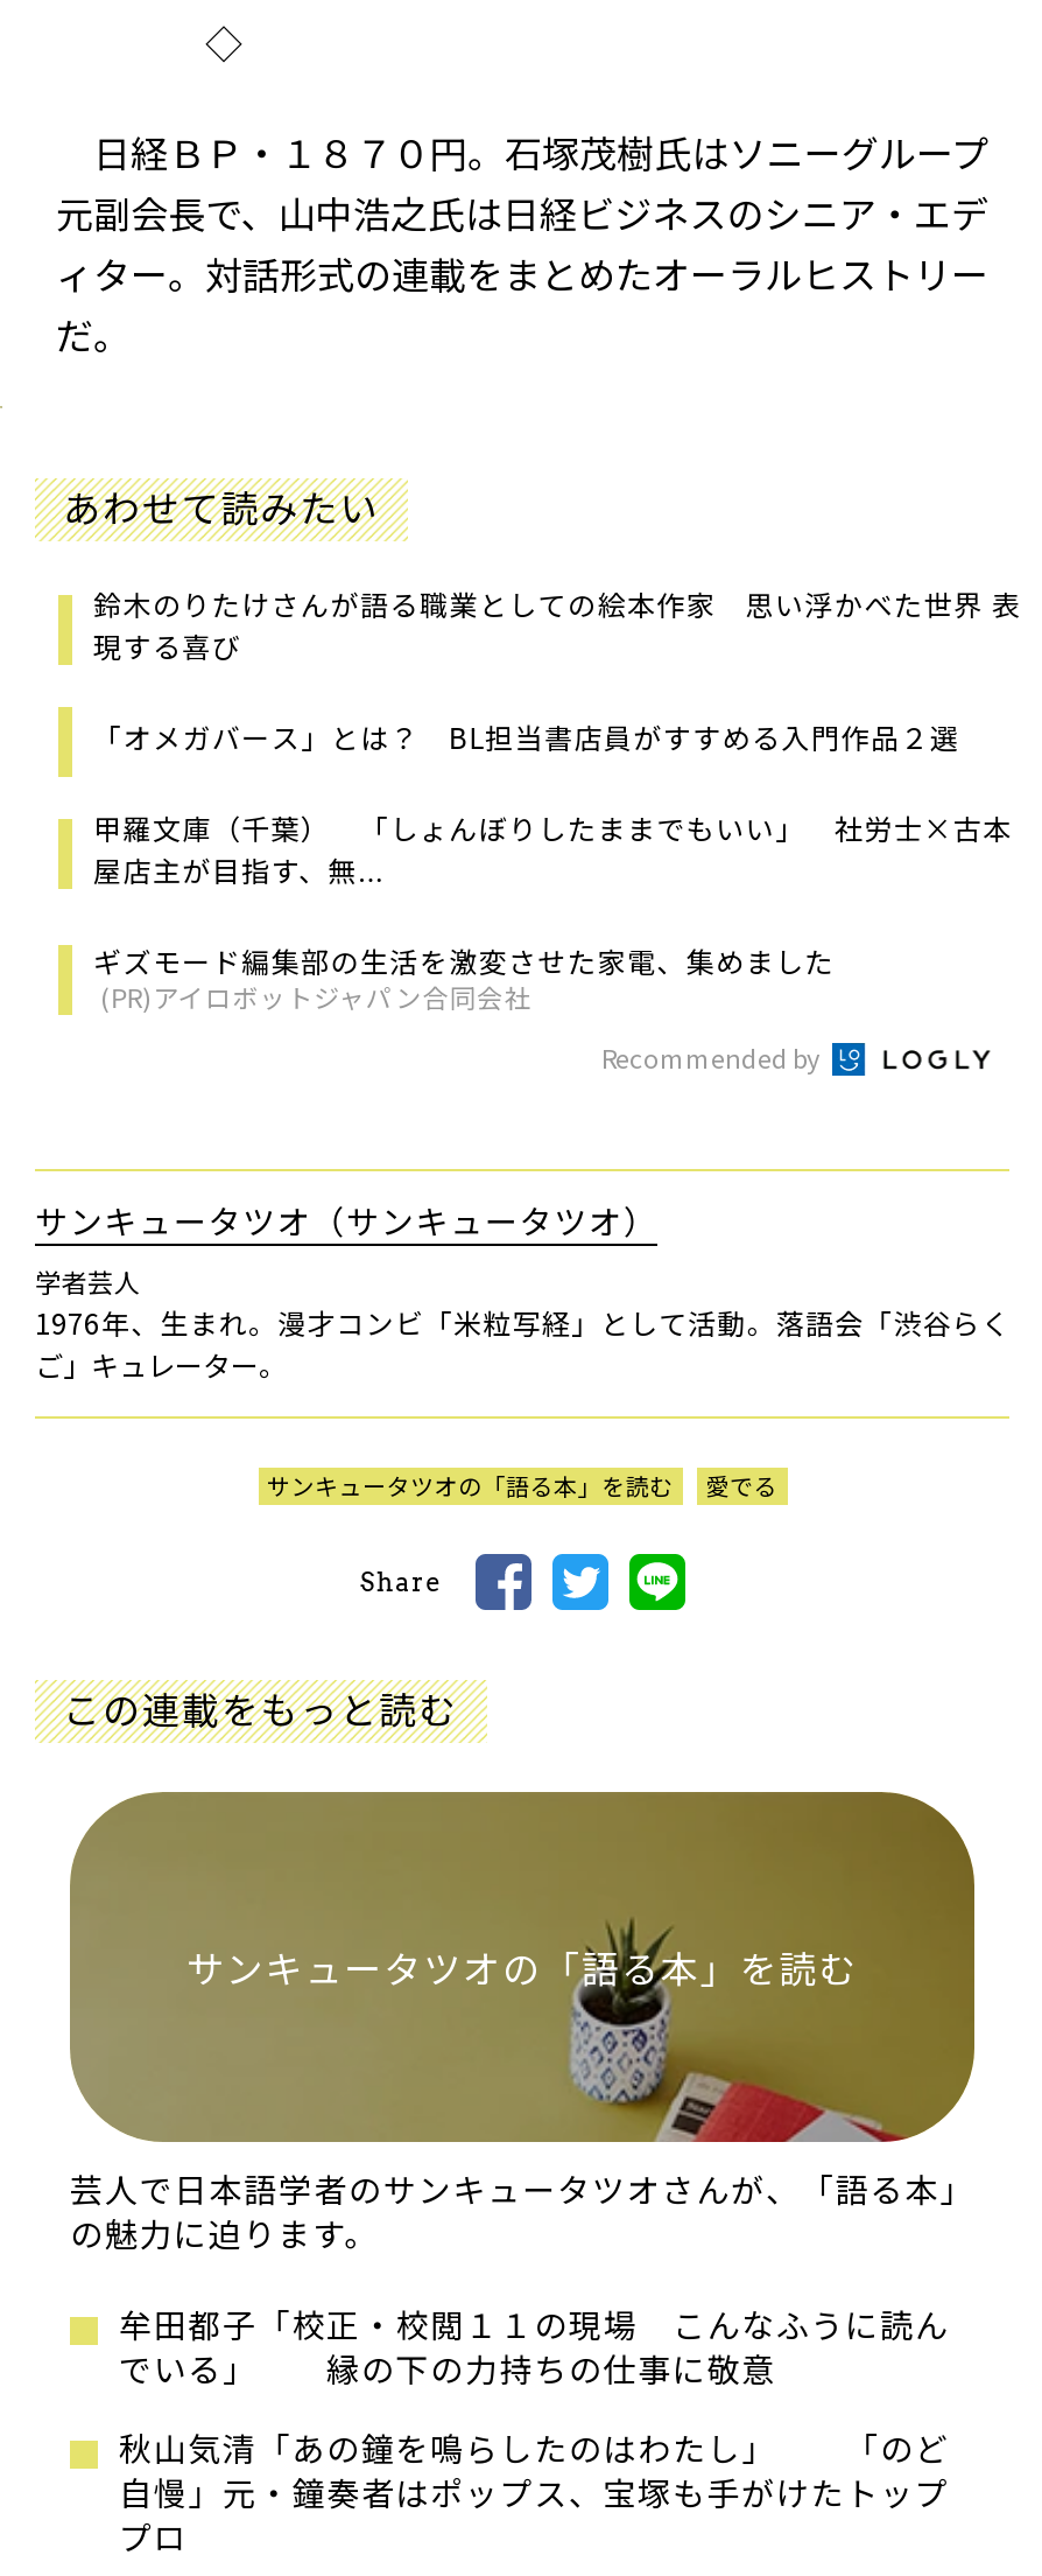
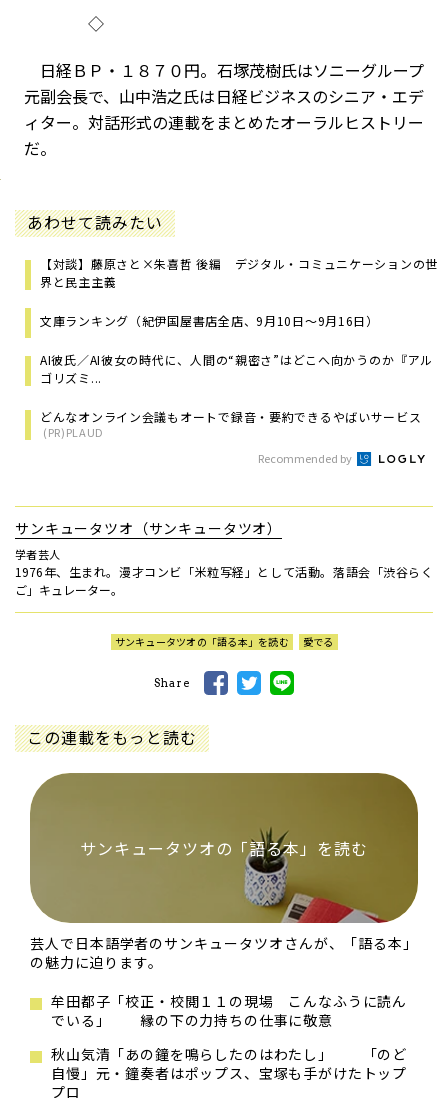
[93,584,1021,665] 鈴木のりたけさんが語る職業としての絵本作家 思い浮かべた世界 表 | 現する喜び -> [40,255,438,290] 【対談】藤原さと×朱喜哲 後編 デジタル・コミュニケーションの世 | 界と民主主義
[93,717,959,756] 「オメガバース」とは？ BL担当書店員がすすめる入門作品２選 -> [40,312,379,329] 文庫ランキング（紀伊国屋書店全店、9月10日～9月16日）
[93,808,1012,889] 甲羅文庫（千葉） 「しょんぼりしたままでもいい」 社労士×古本 | 屋店主が目指す、無... -> [40,351,433,386] AI彼氏／AI彼女の時代に、人間の“親密さ”はどこへ向かうのか――『アル | ゴリズミ...
[93,941,835,1015] ギズモード編集部の生活を激変させた家電、集めました | (PR)アイロボットジャパン合同会社 -> [40,408,422,440] どんなオンライン会議もオートで録音・要約できるやばいサービス | (PR)PLAUD

